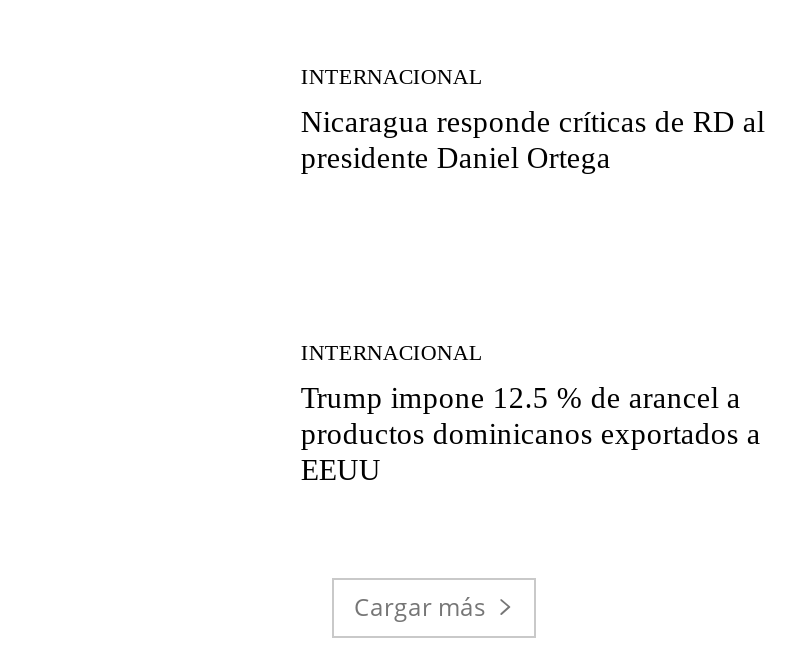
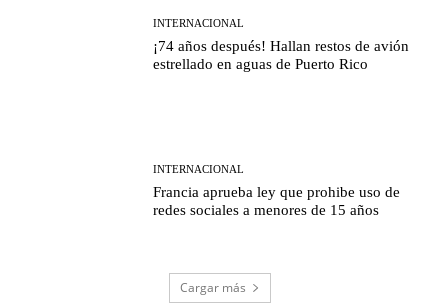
[301,107,765,175] Nicaragua responde críticas de RD al | presidente Daniel Ortega -> [153,38,409,72] ¡74 años después! Hallan restos de avión | estrellado en aguas de Puerto Rico
[301,382,761,486] Trump impone 12.5 % de arancel a | productos dominicanos exportados a | EEUU -> [153,184,400,218] Francia aprueba ley que prohibe uso de | redes sociales a menores de 15 años

